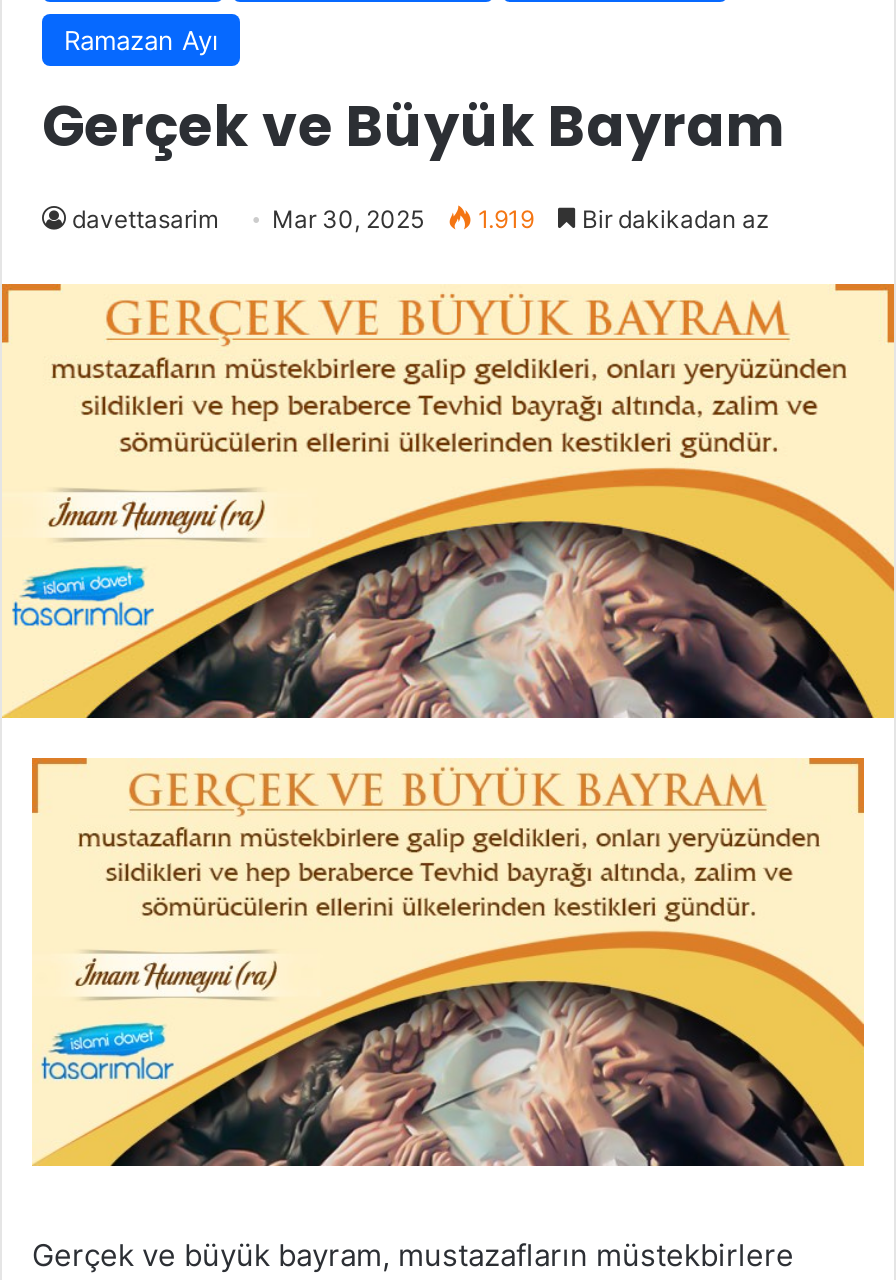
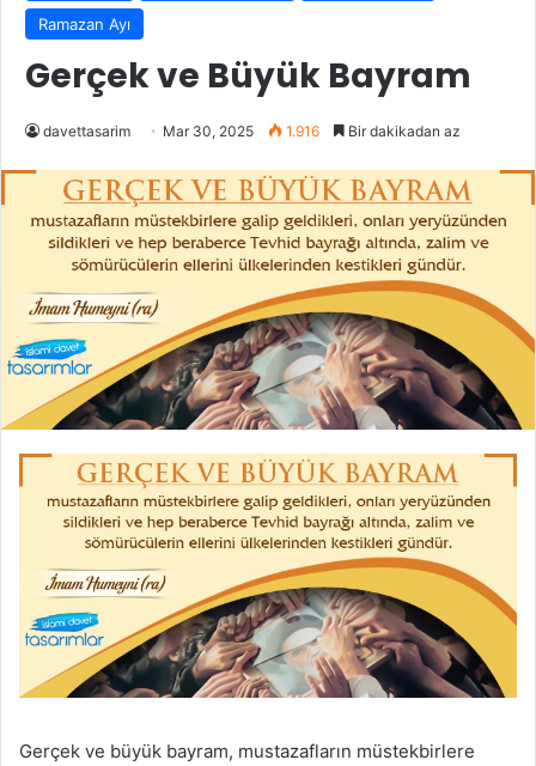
[72,203,770,233] davettasarim Mar 30, 2025 1.919 Bir dakikadan az -> [43,122,461,140] davettasarim Mar 30, 2025 1.916 Bir dakikadan az

